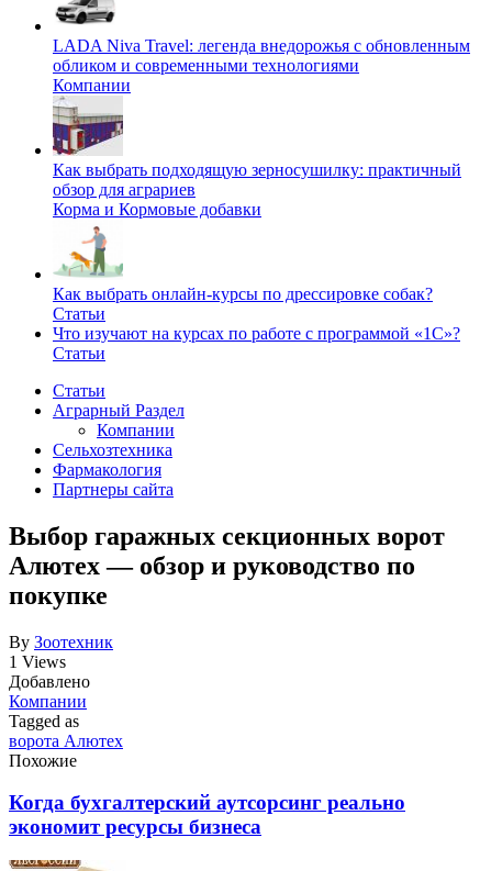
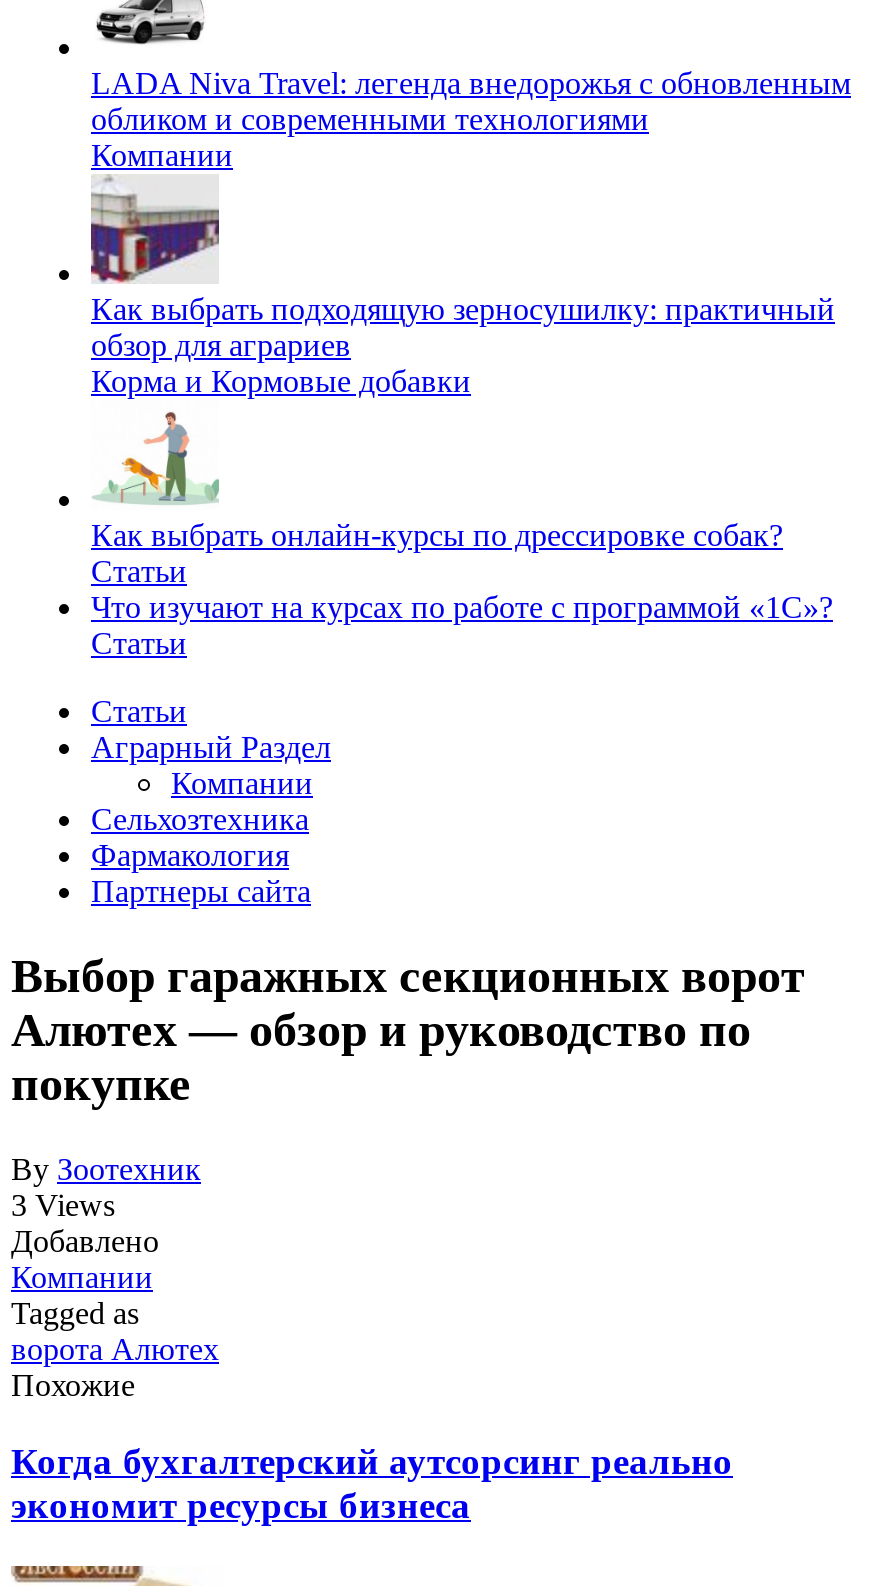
[9,652,66,671] 1 Views -> [11,1187,115,1221] 3 Views

